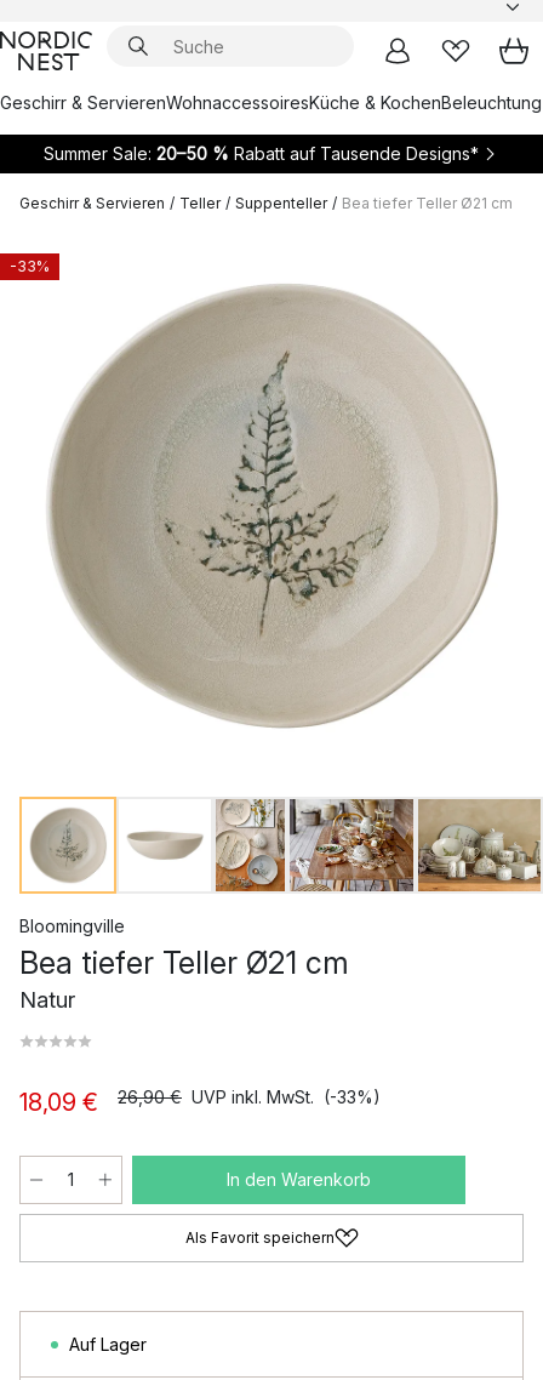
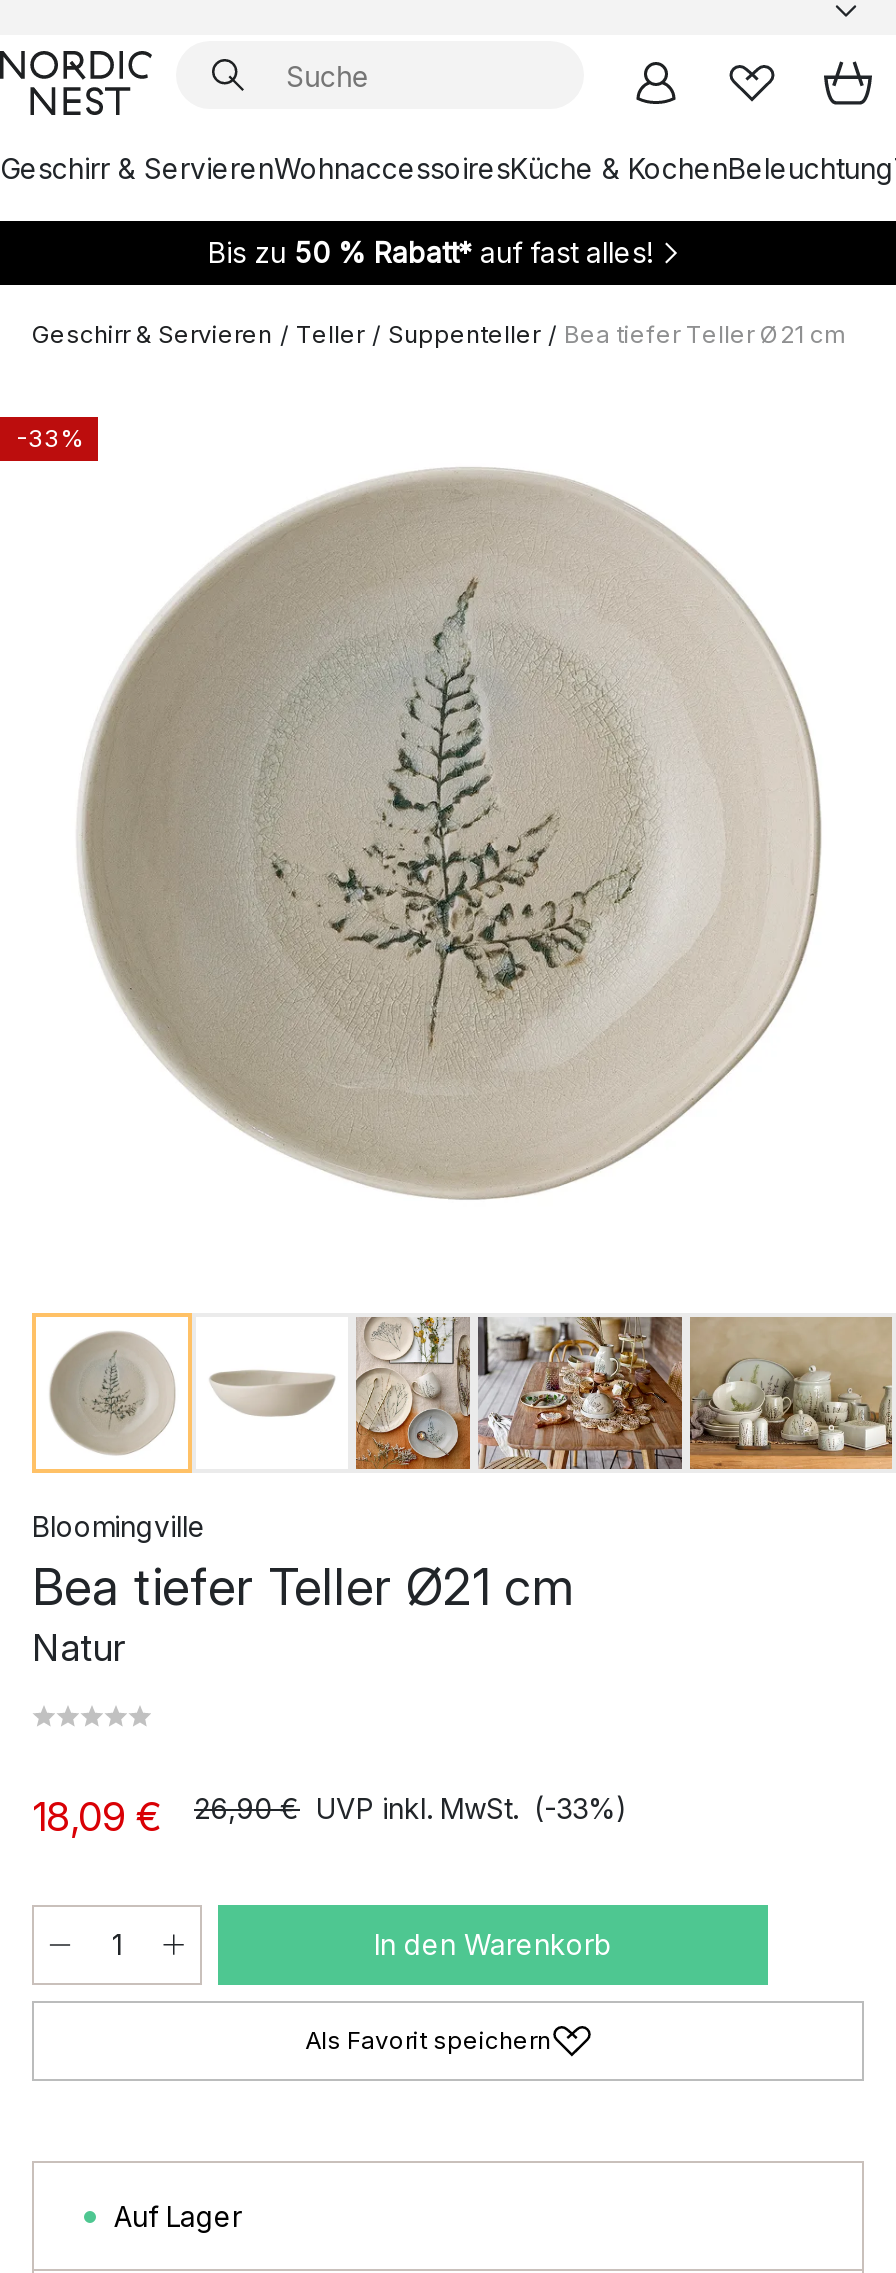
[43,143,478,164] Summer Sale: 20–50 % Rabatt auf Tausende Designs* -> [208,235,652,269] Bis zu 50 % Rabatt* auf fast alles!

